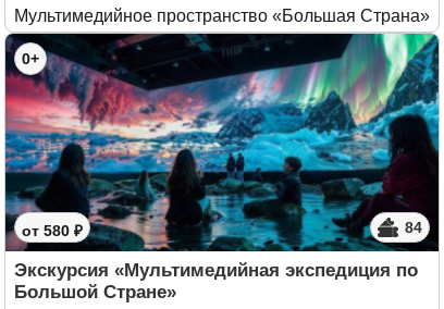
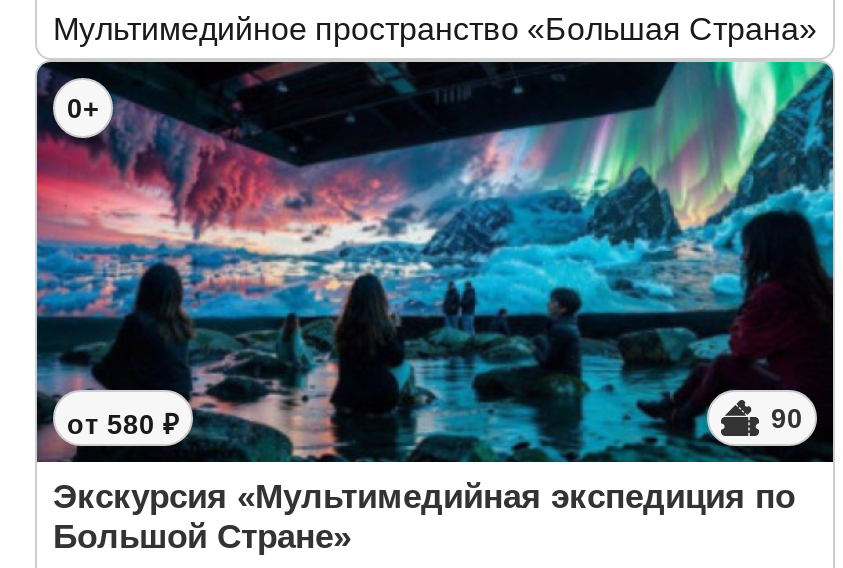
[405,220,422,236] 84 -> [771,404,803,434] 90

